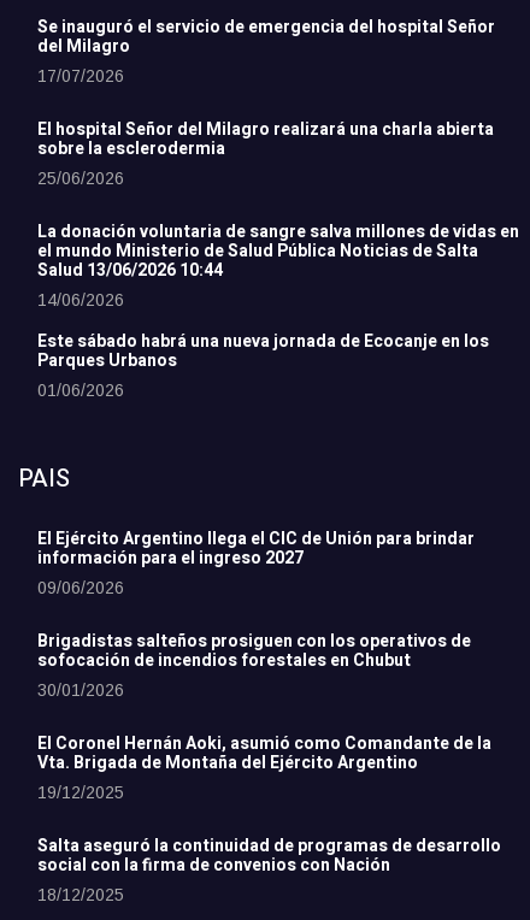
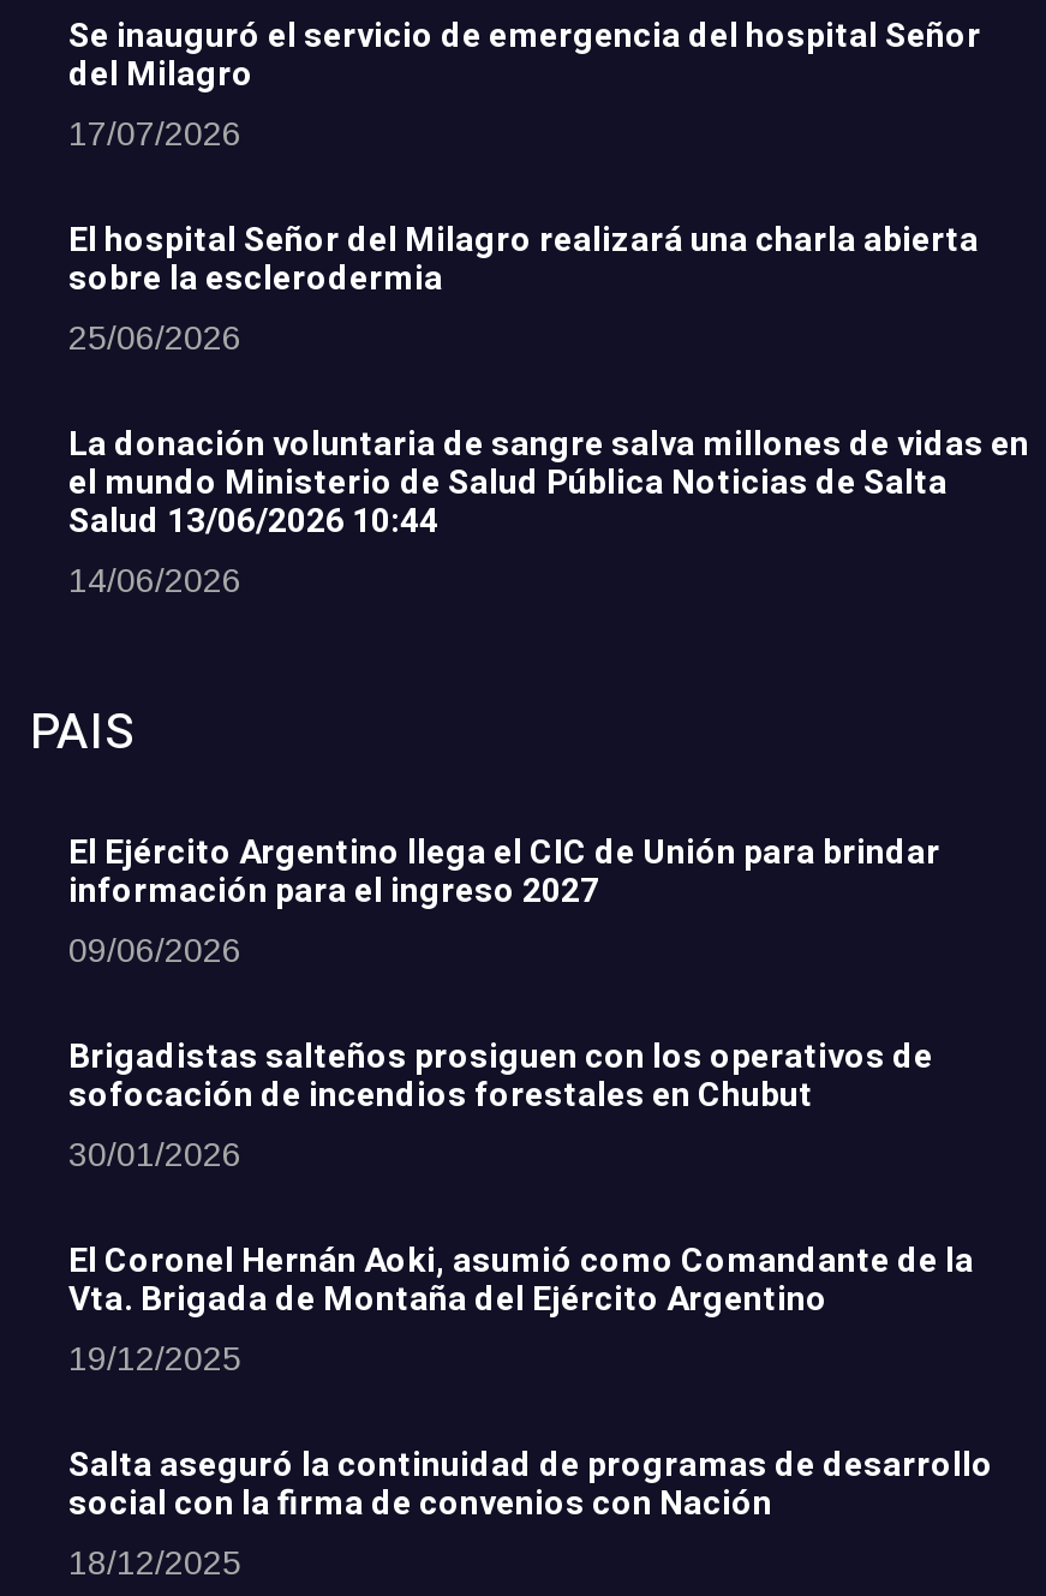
[37,329,489,400] Este sábado habrá una nueva jornada de Ecocanje en los | Parques Urbanos | 01/06/2026 -> none

